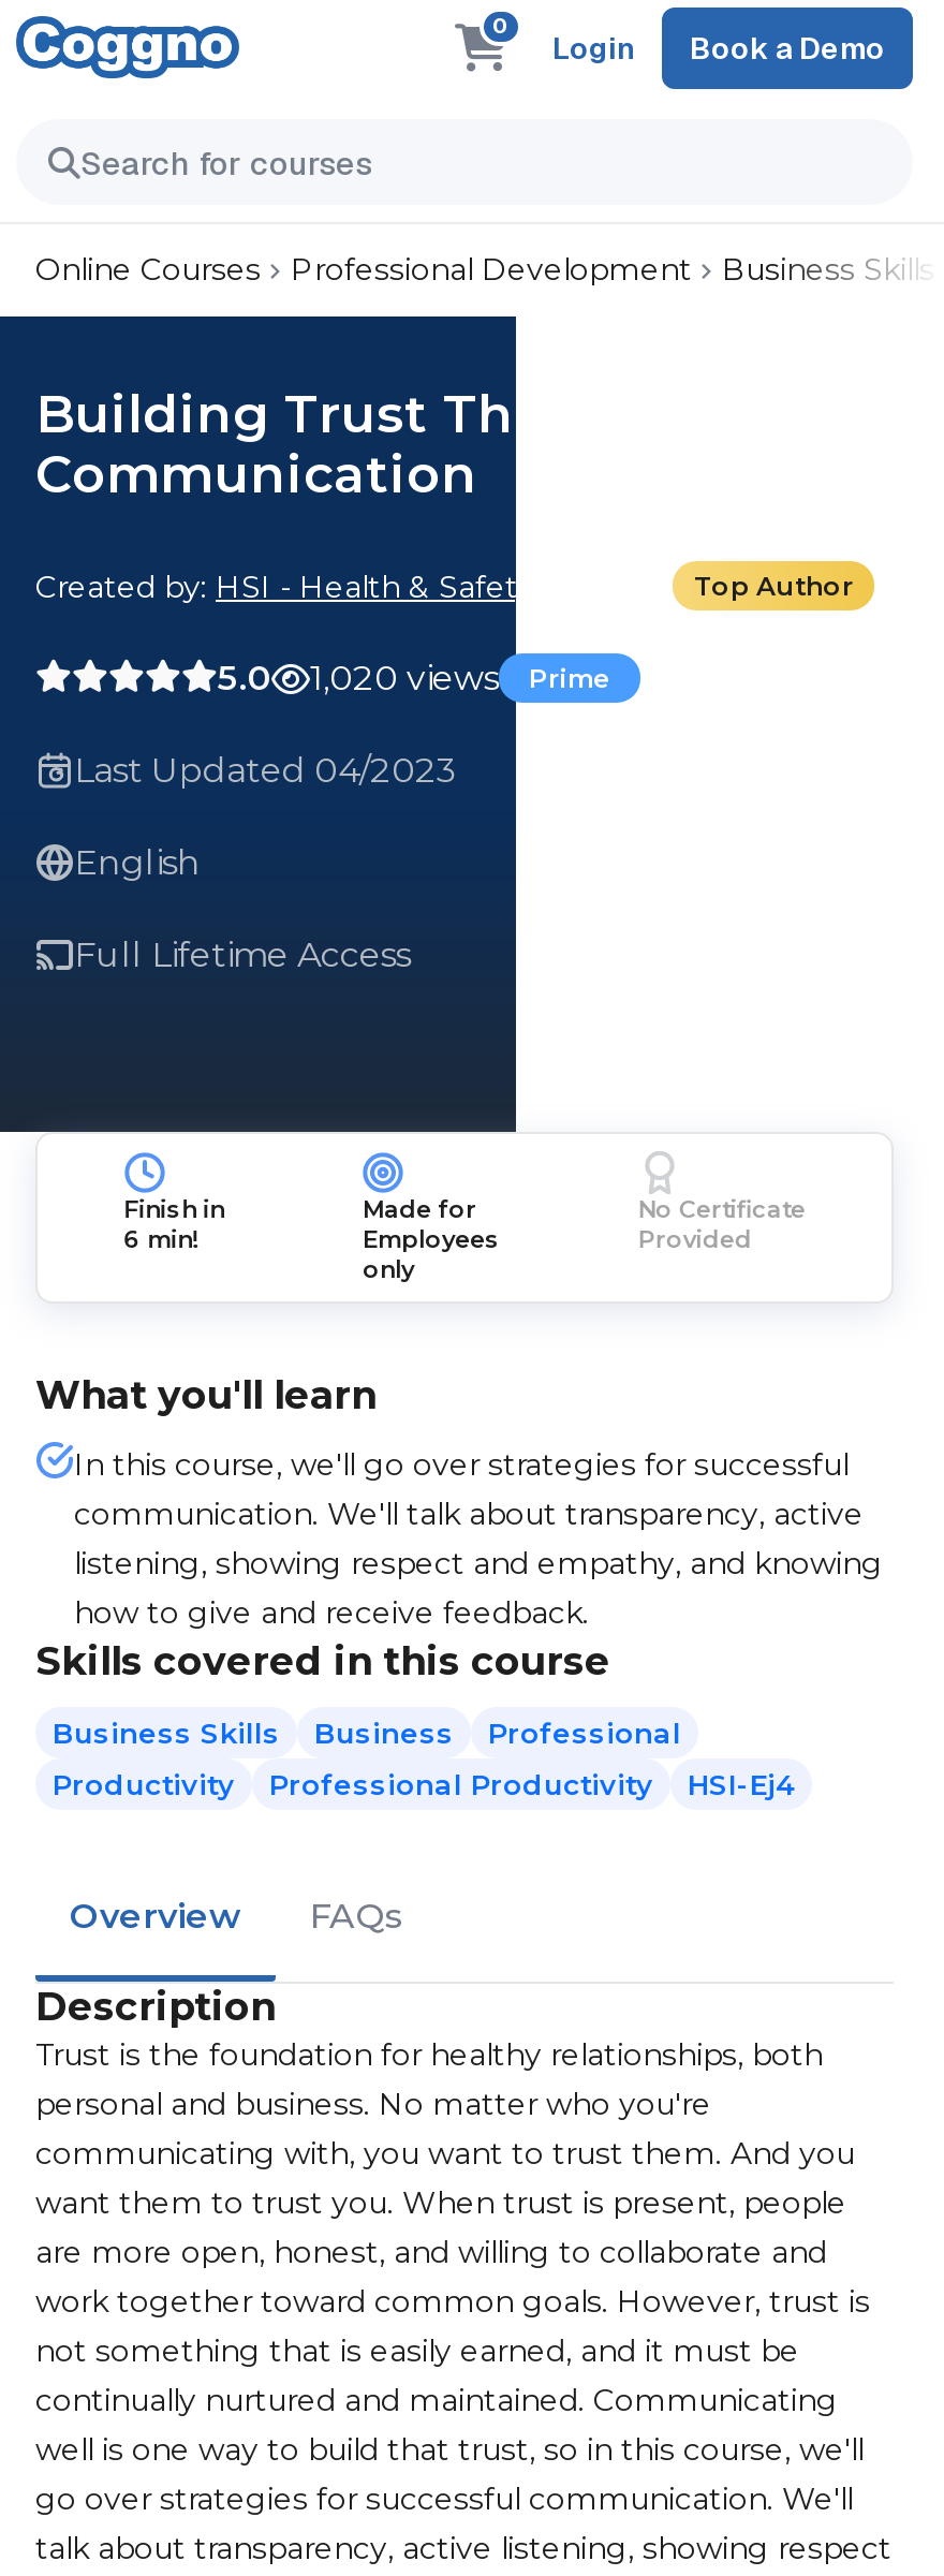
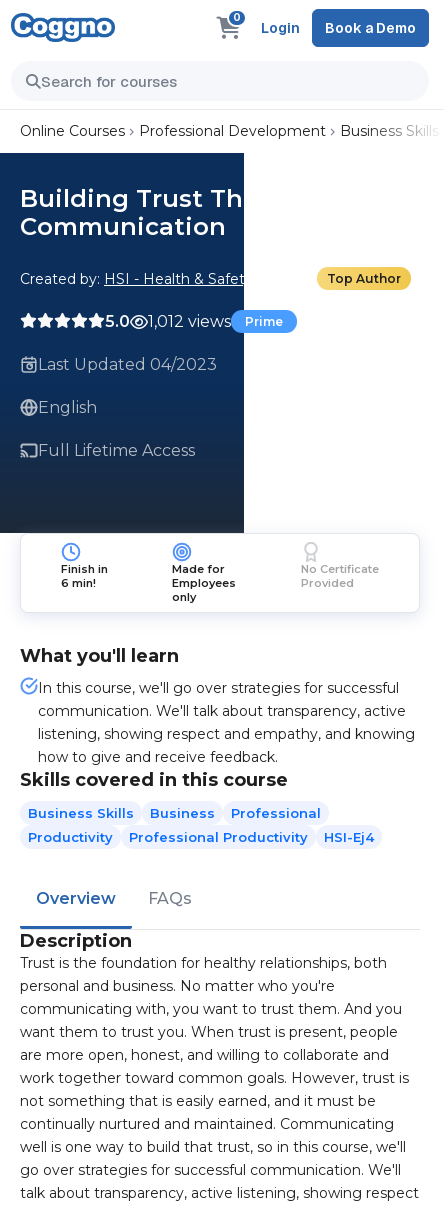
[218,658,610,698] 5.0 1,020 views Prime -> [105,312,283,331] 5.0 1,012 views Prime

